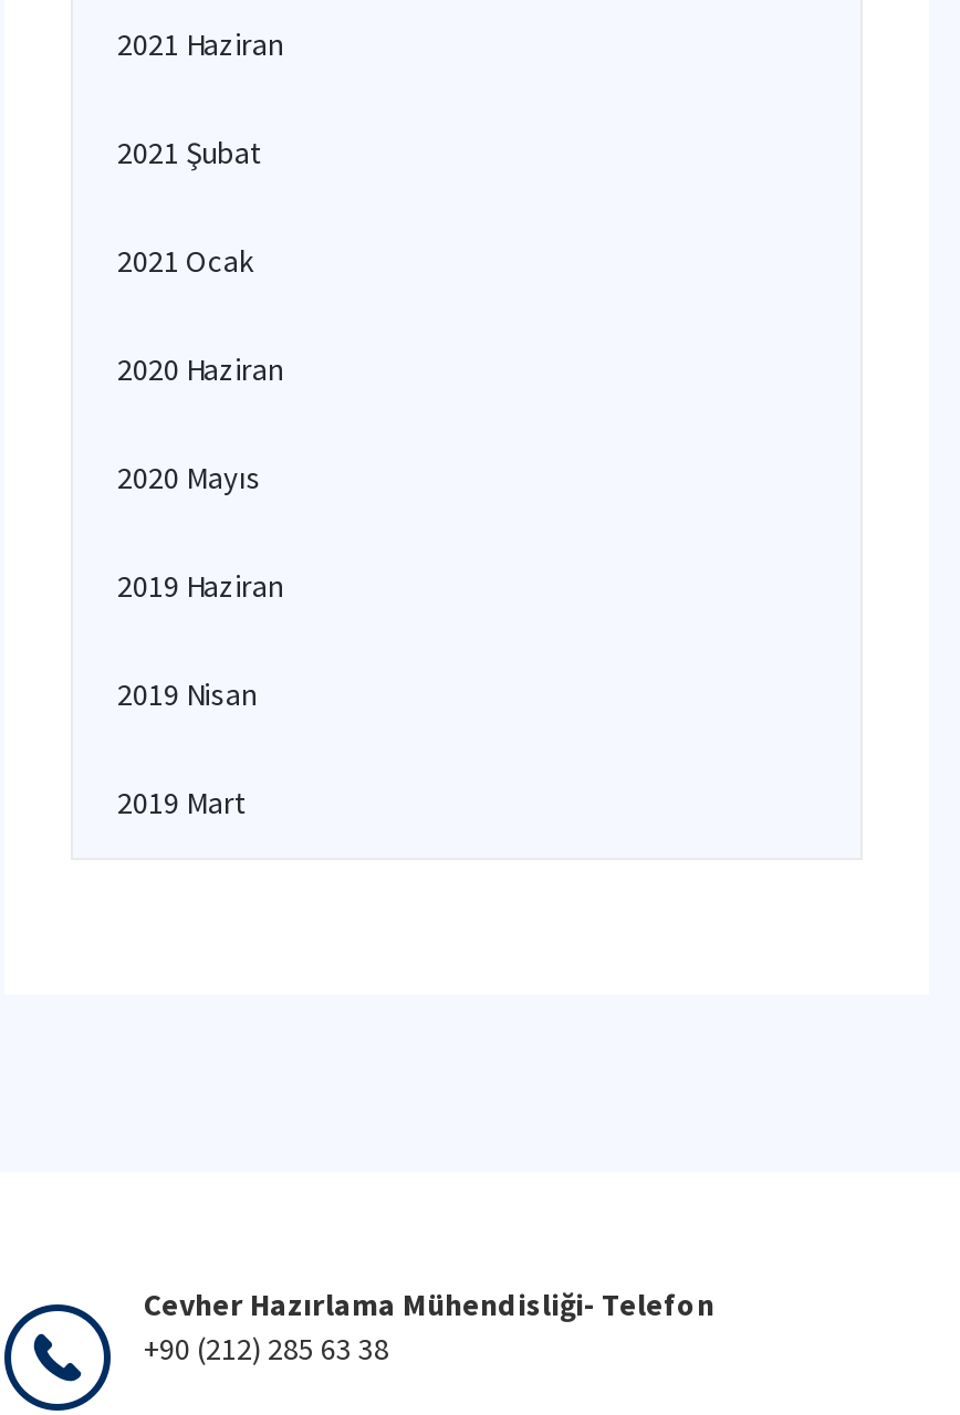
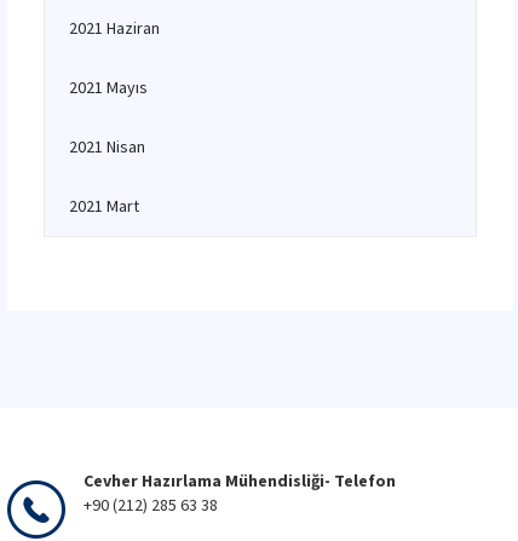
[117,133,283,822] 2021 Şubat | 2021 Ocak | 2020 Haziran | 2020 Mayıs | 2019 Haziran | 2019 Nisan | 2019 Mart -> [69,76,148,217] 2021 Mayıs | 2021 Nisan | 2021 Mart

